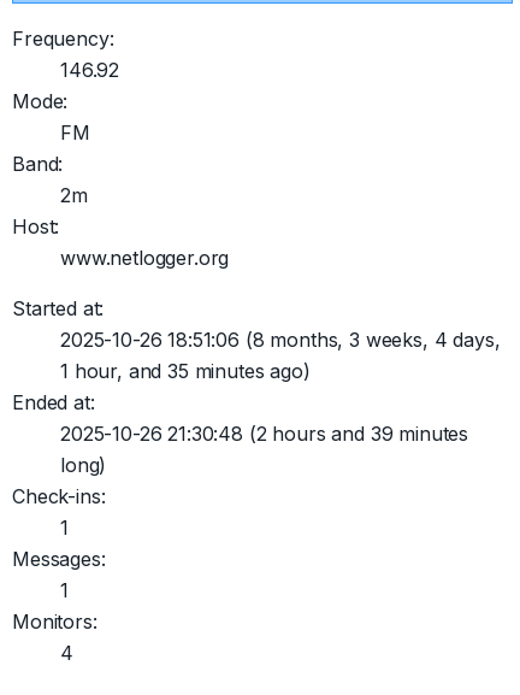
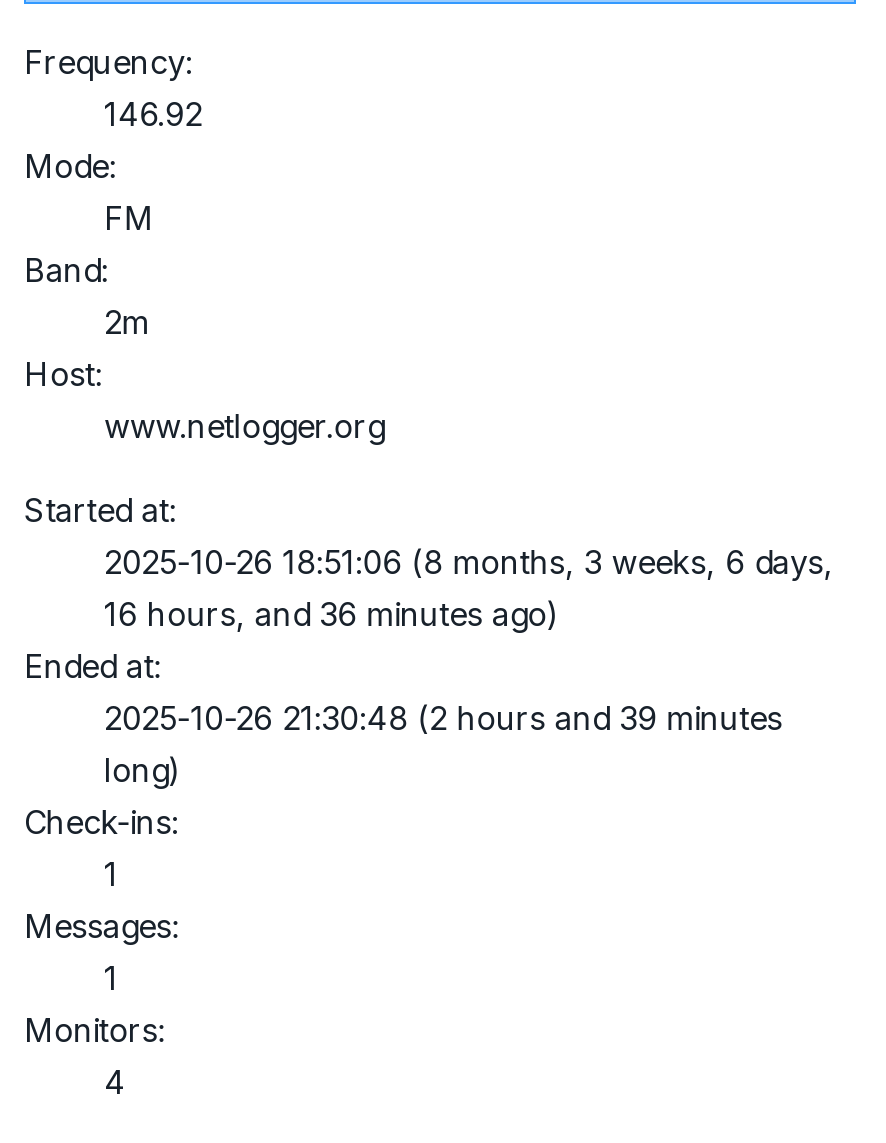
[60,328,500,352] 2025-10-26 18:51:06 (8 months, 3 weeks, 4 days, -> [104,542,833,582] 2025-10-26 18:51:06 (8 months, 3 weeks, 6 days,
[60,359,310,383] 1 hour, and 35 minutes ago) -> [104,594,559,634] 16 hours, and 36 minutes ago)

